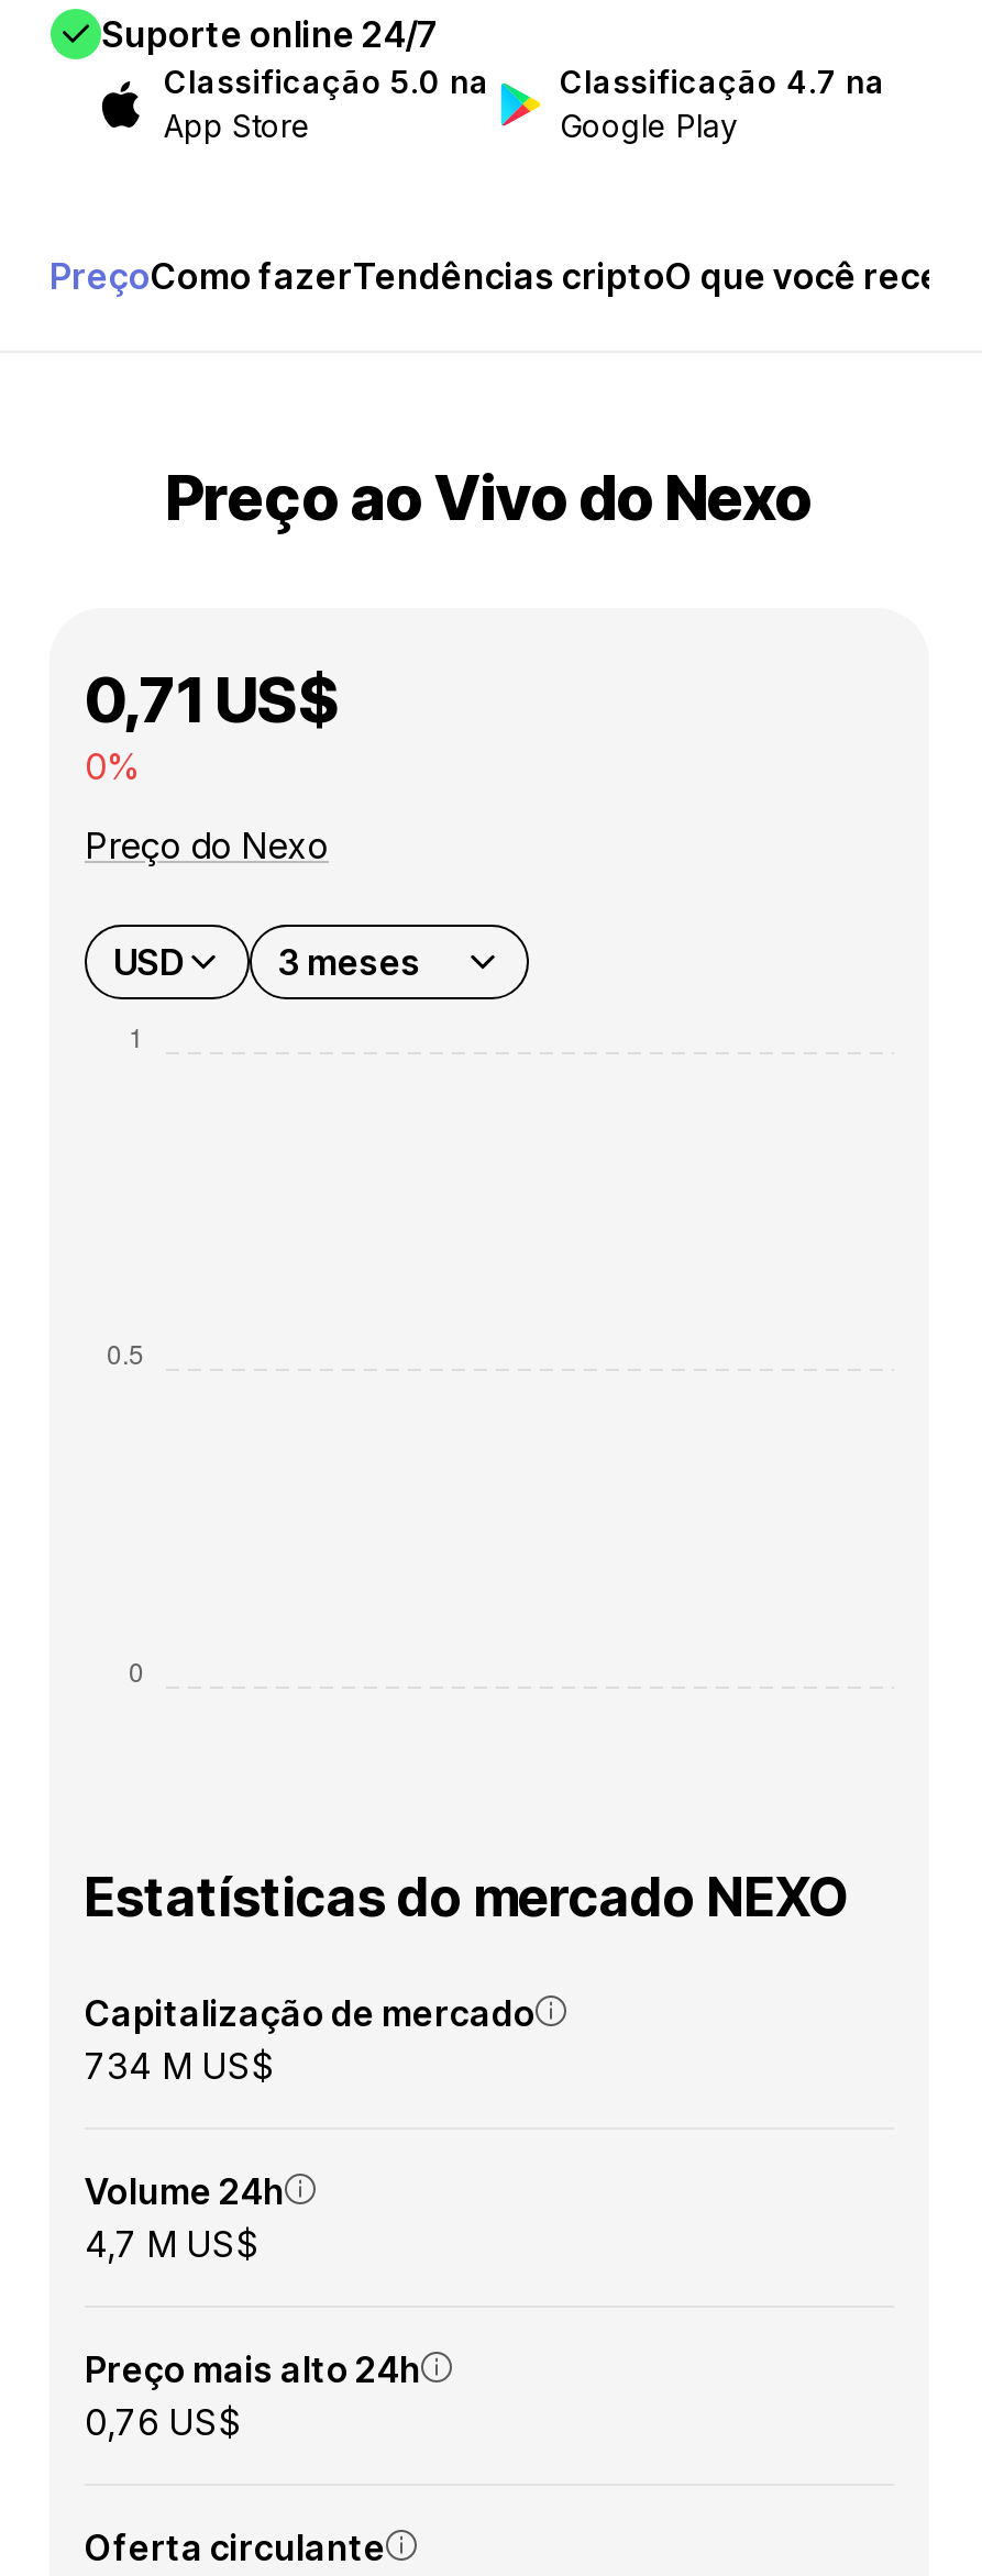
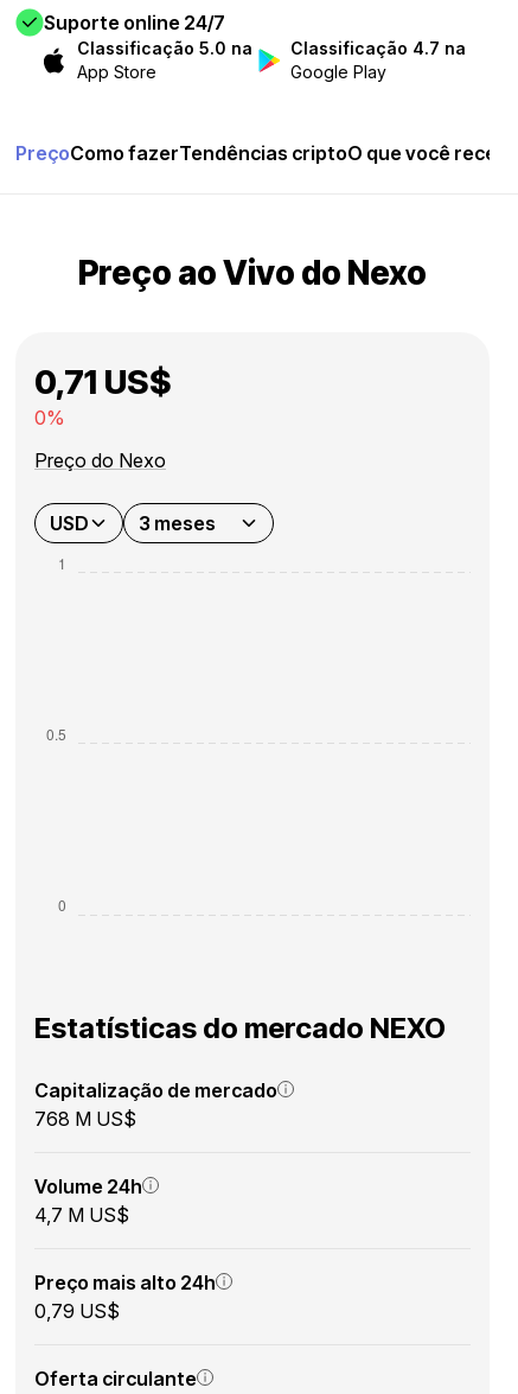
[85,2044,276,2088] 734 M US$ -> [34,1107,136,1131] 768 M US$
[85,2400,243,2444] 0,76 US$ -> [34,1299,120,1323] 0,79 US$

